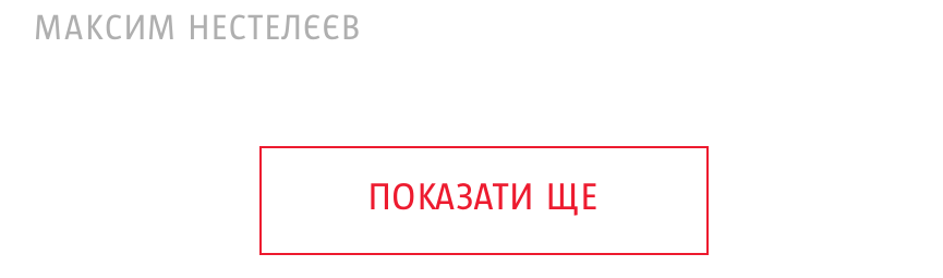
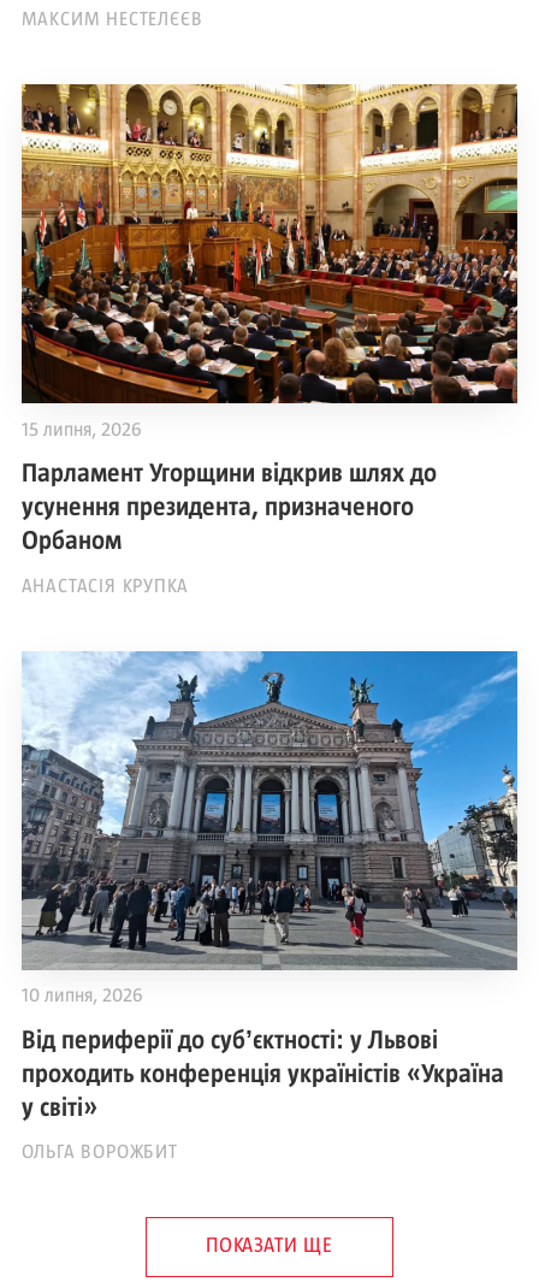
none -> [20,83,519,597] [image] | 15 липня, 2026 | Парламент Угорщини відкрив шлях до | усунення президента, призначеного | Орбаном | АНАСТАСІЯ КРУПКА
none -> [20,650,519,1163] [image] | 10 липня, 2026 | Від периферії до субʼєктності: у Львові | проходить конференція україністів «Україна | у світі» | ОЛЬГА ВОРОЖБИТ

